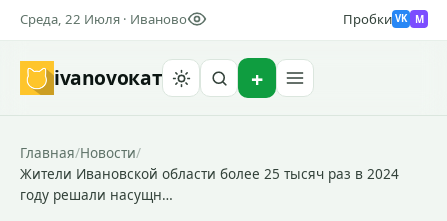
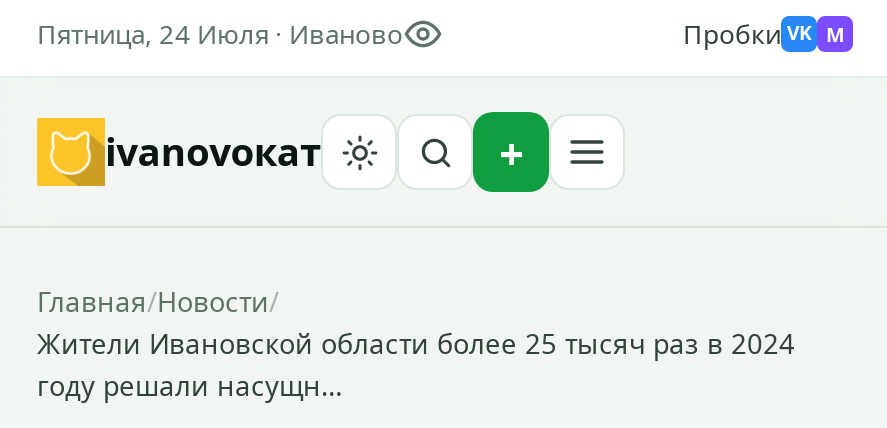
[20,10,187,28] Среда, 22 Июля · Иваново -> [37,16,403,52] Пятница, 24 Июля · Иваново

